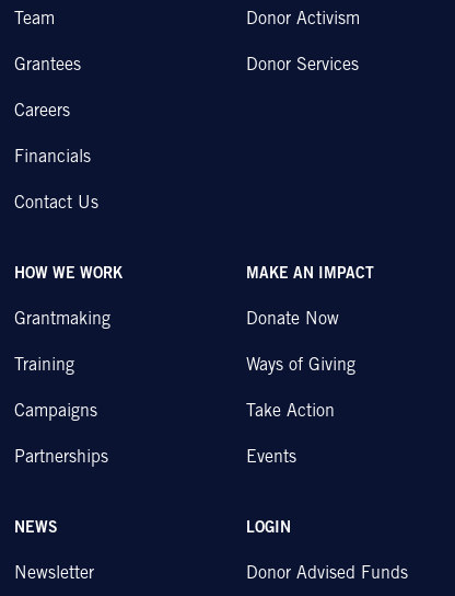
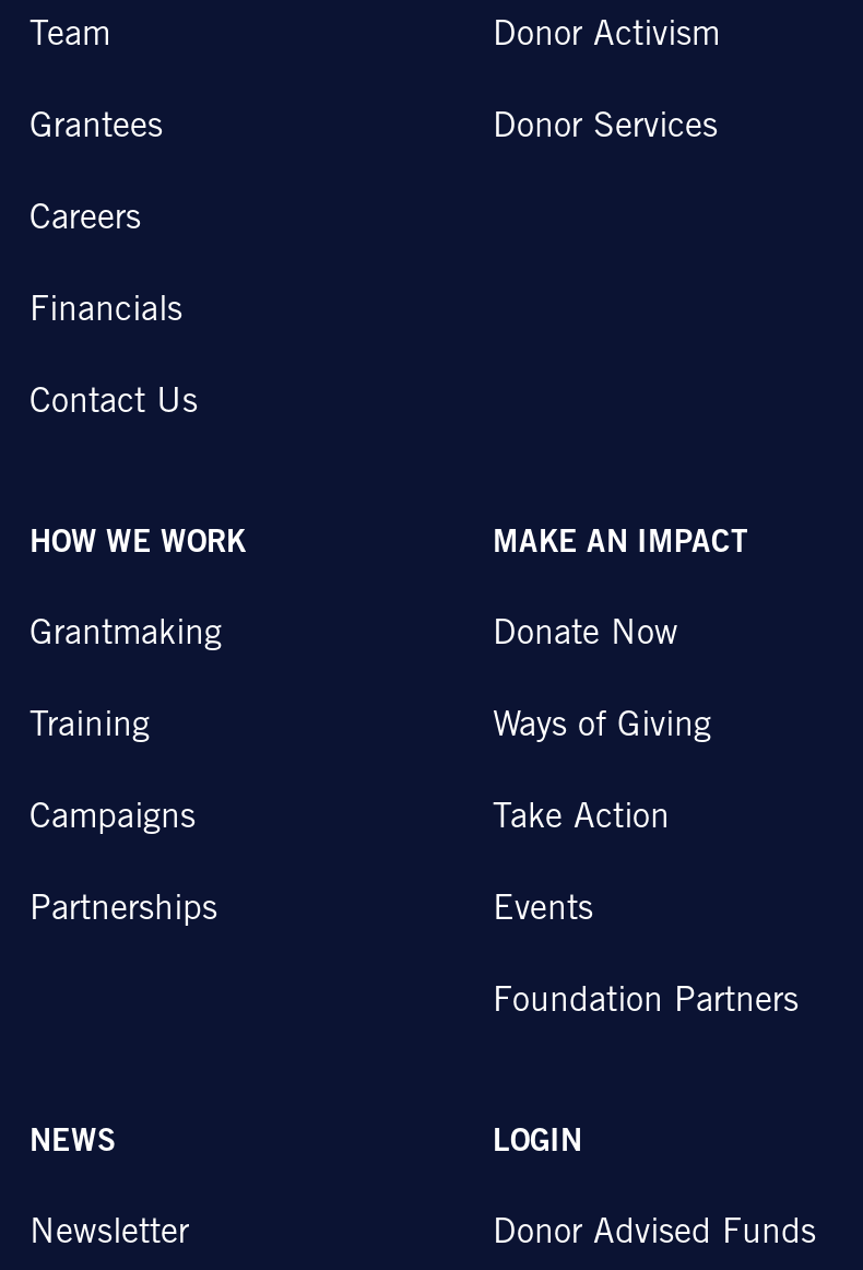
none -> [493,985,799,1020] Foundation Partners

